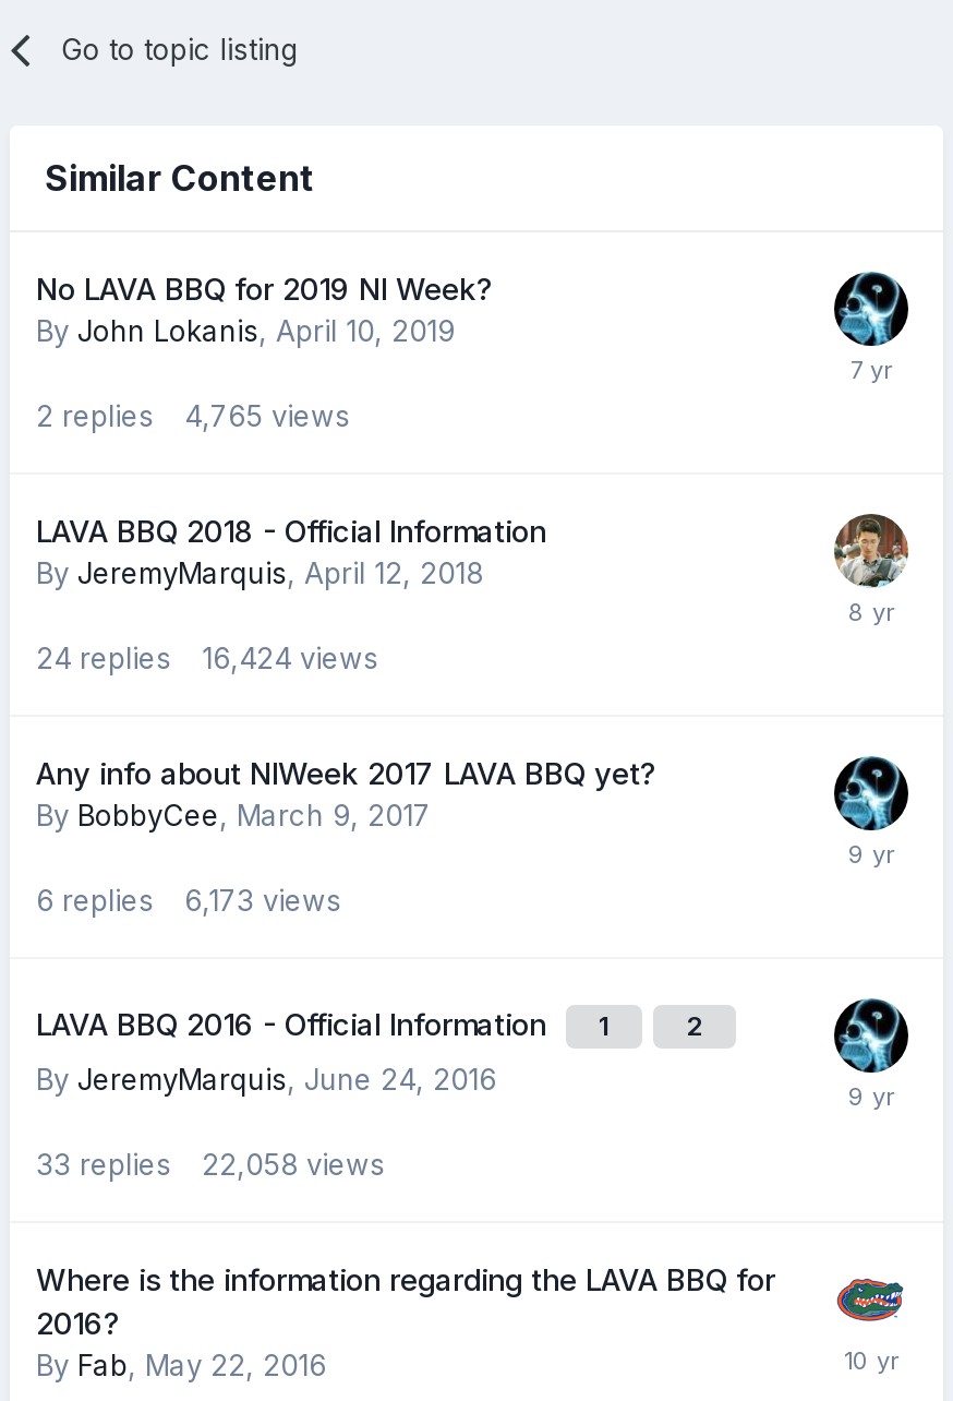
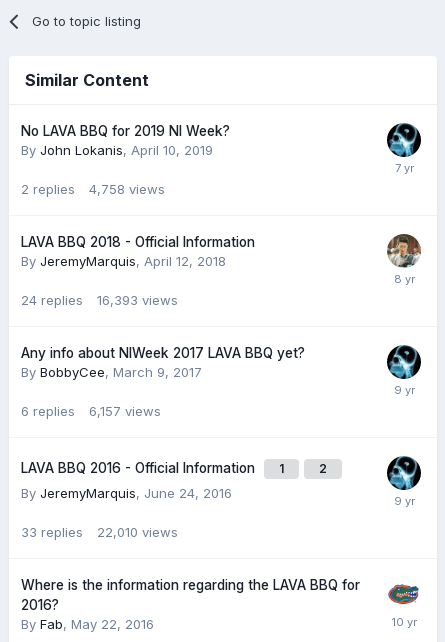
[36,398,350,433] 2 replies 4,765 views -> [21,181,165,197] 2 replies 4,758 views
[36,640,378,675] 24 replies 16,424 views -> [21,292,178,308] 24 replies 16,393 views
[36,882,341,917] 6 replies 6,173 views -> [21,403,161,419] 6 replies 6,157 views
[36,1146,385,1181] 33 replies 22,058 views -> [21,524,178,540] 33 replies 22,010 views

